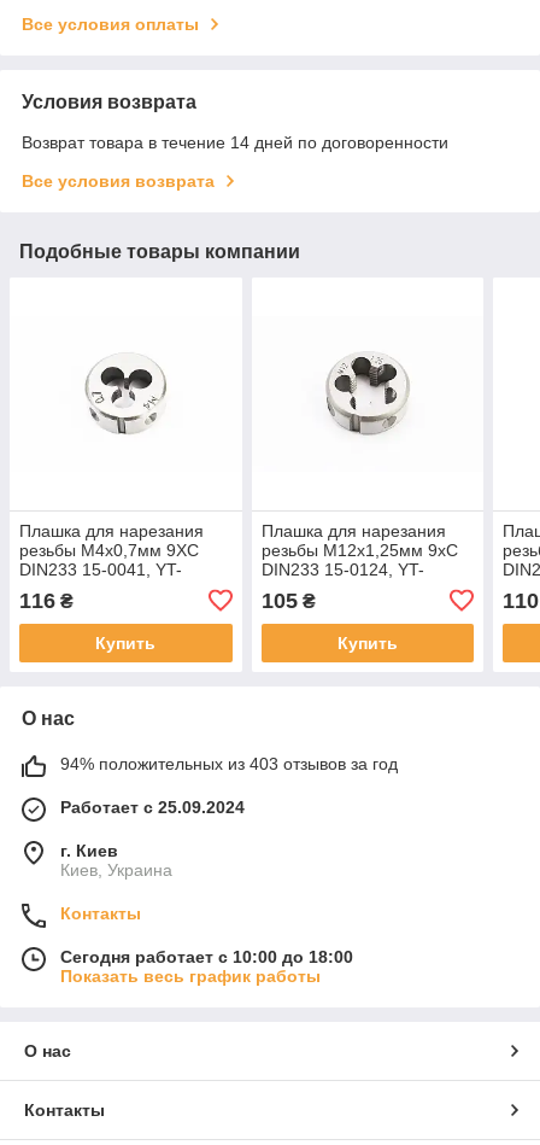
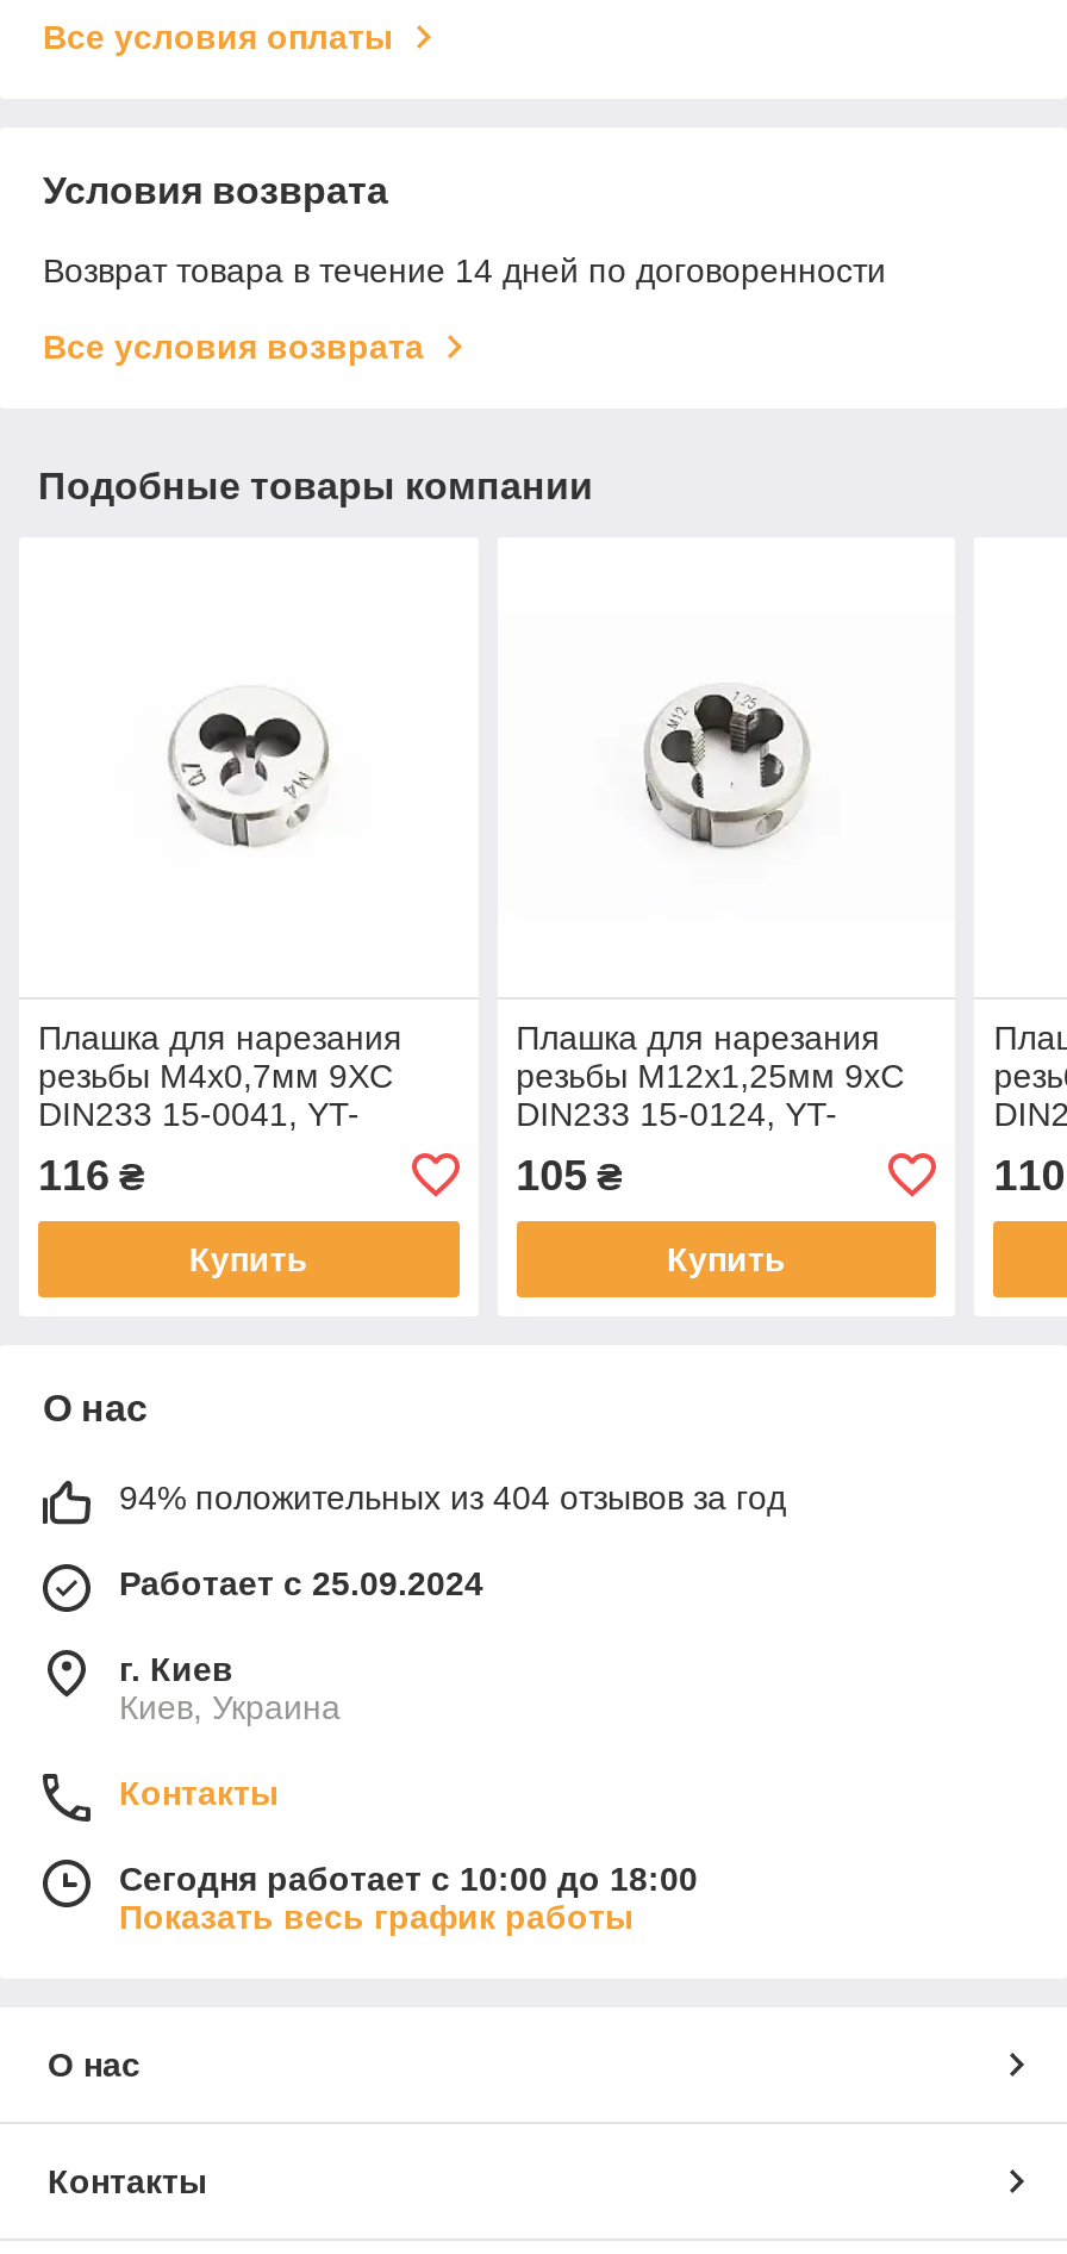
[60,754,398,773] 94% положительных из 403 отзывов за год -> [119,1478,786,1516] 94% положительных из 404 отзывов за год

